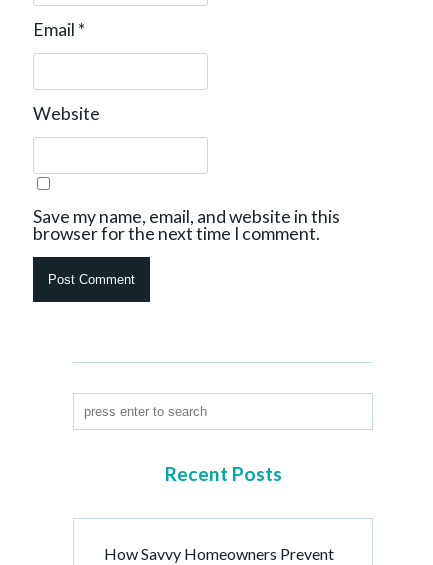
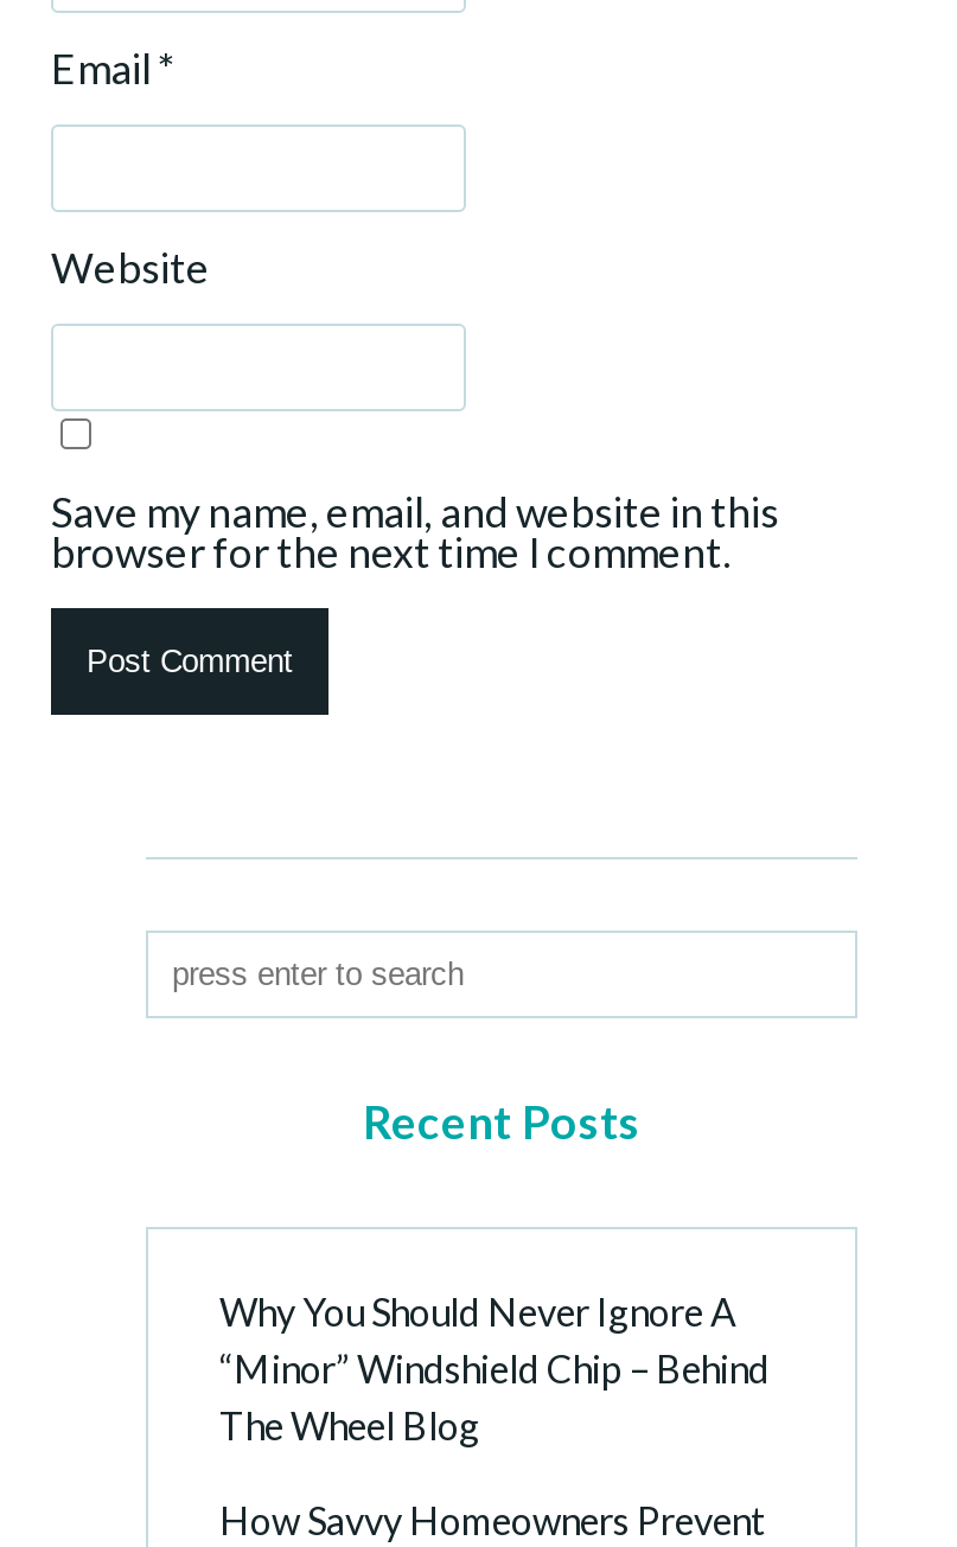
none -> [219,1288,770,1447] Why You Should Never Ignore A | “Minor” Windshield Chip – Behind | The Wheel Blog

